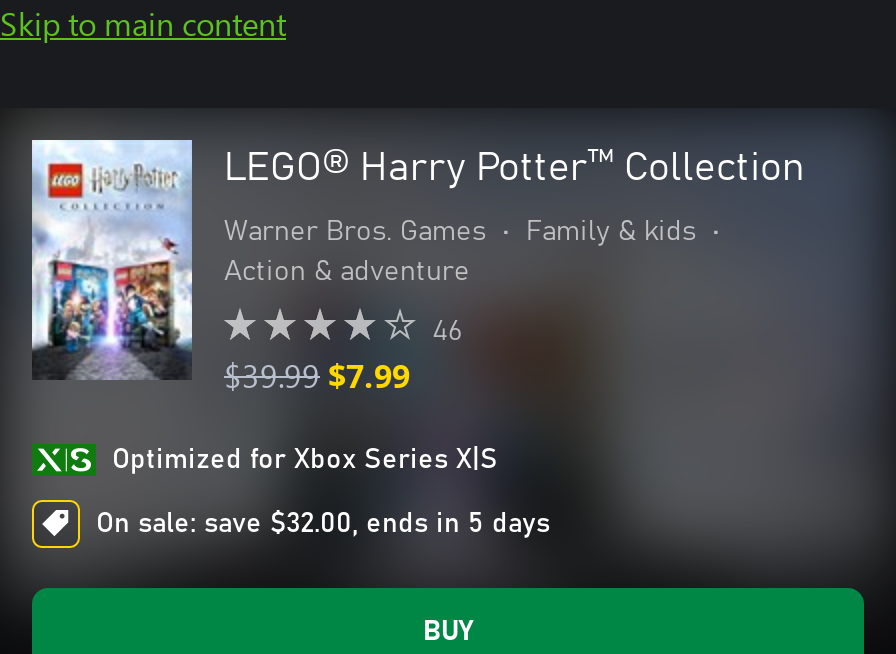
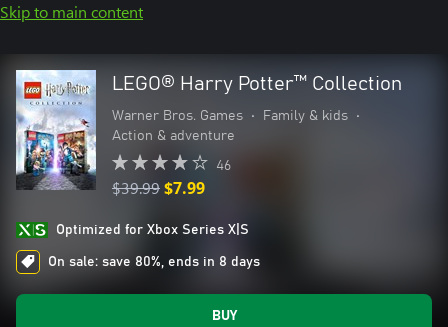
[96,510,550,538] On sale: save $32.00, ends in 5 days -> [48,255,260,269] On sale: save 80%, ends in 8 days

